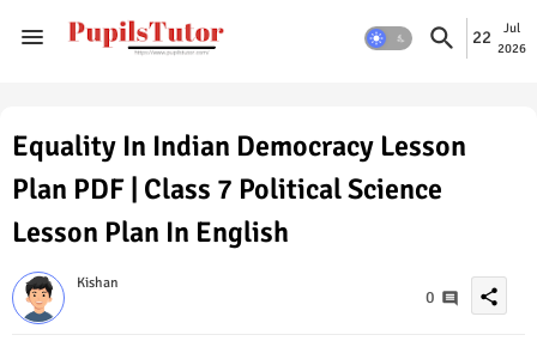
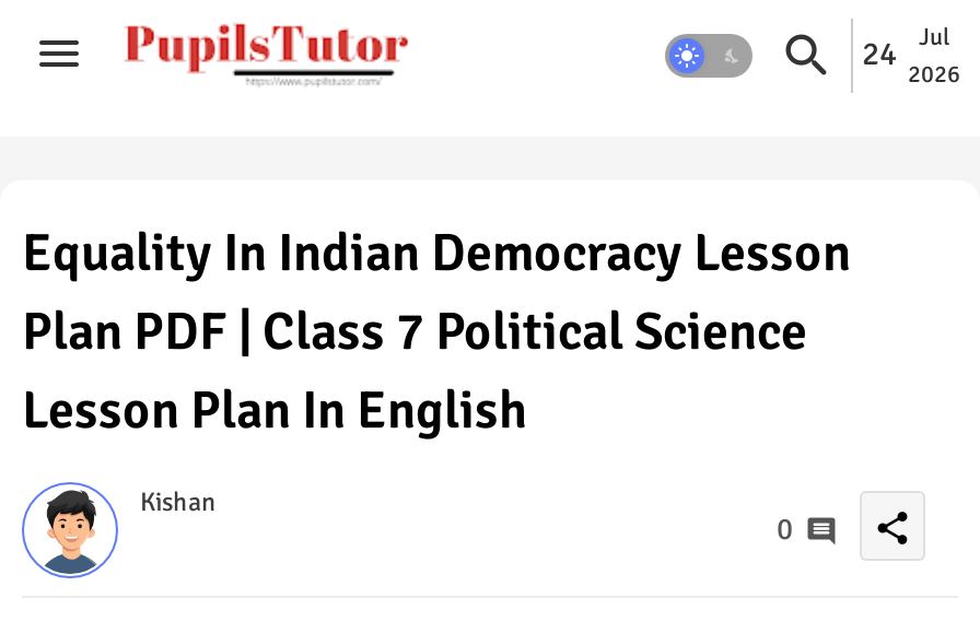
[472,20,526,56] 22 2026 Jul -> [862,22,960,87] 24 2026 Jul

